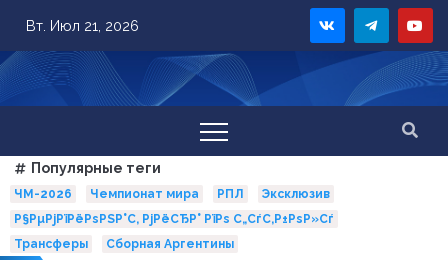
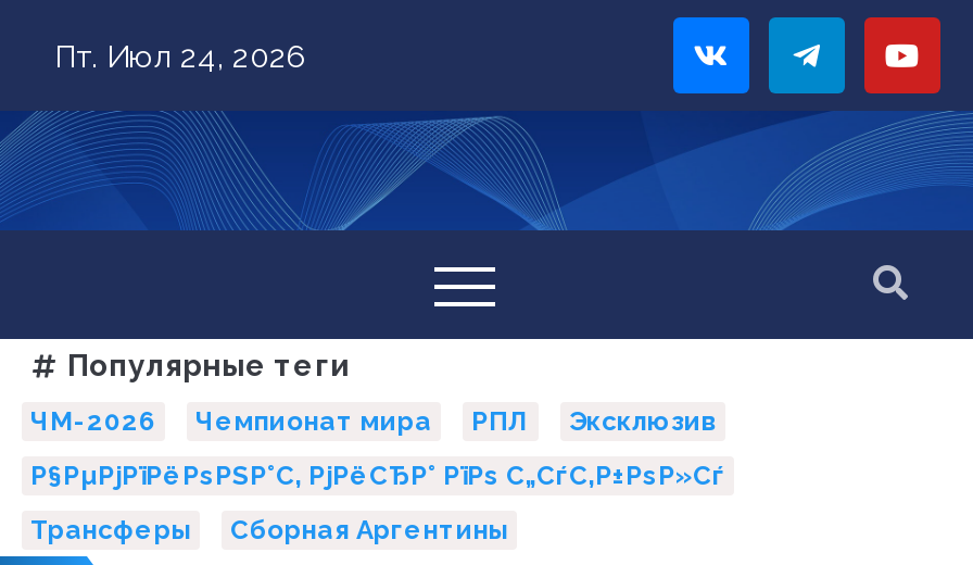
[26,17,139,34] Вт. Июл 21, 2026 -> [54,37,306,74] Пт. Июл 24, 2026

